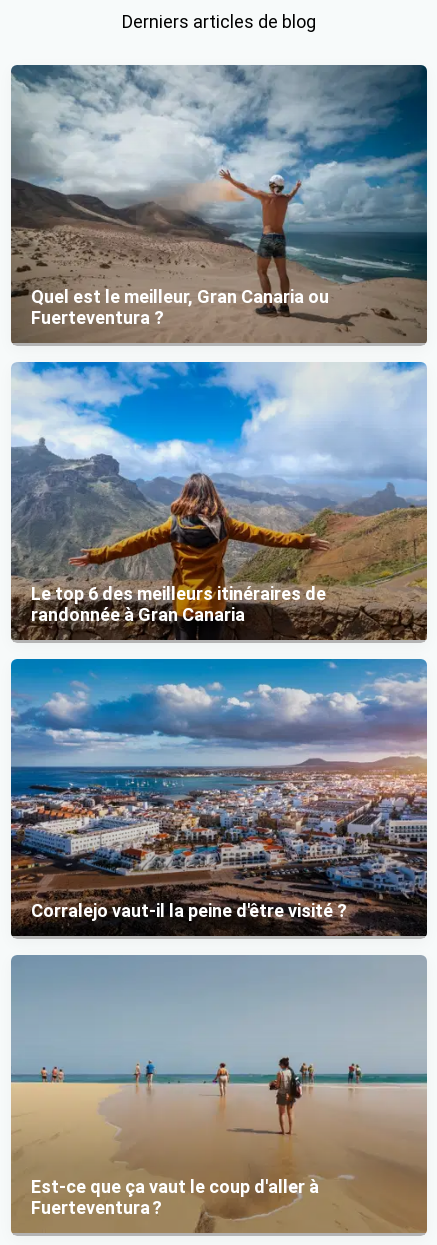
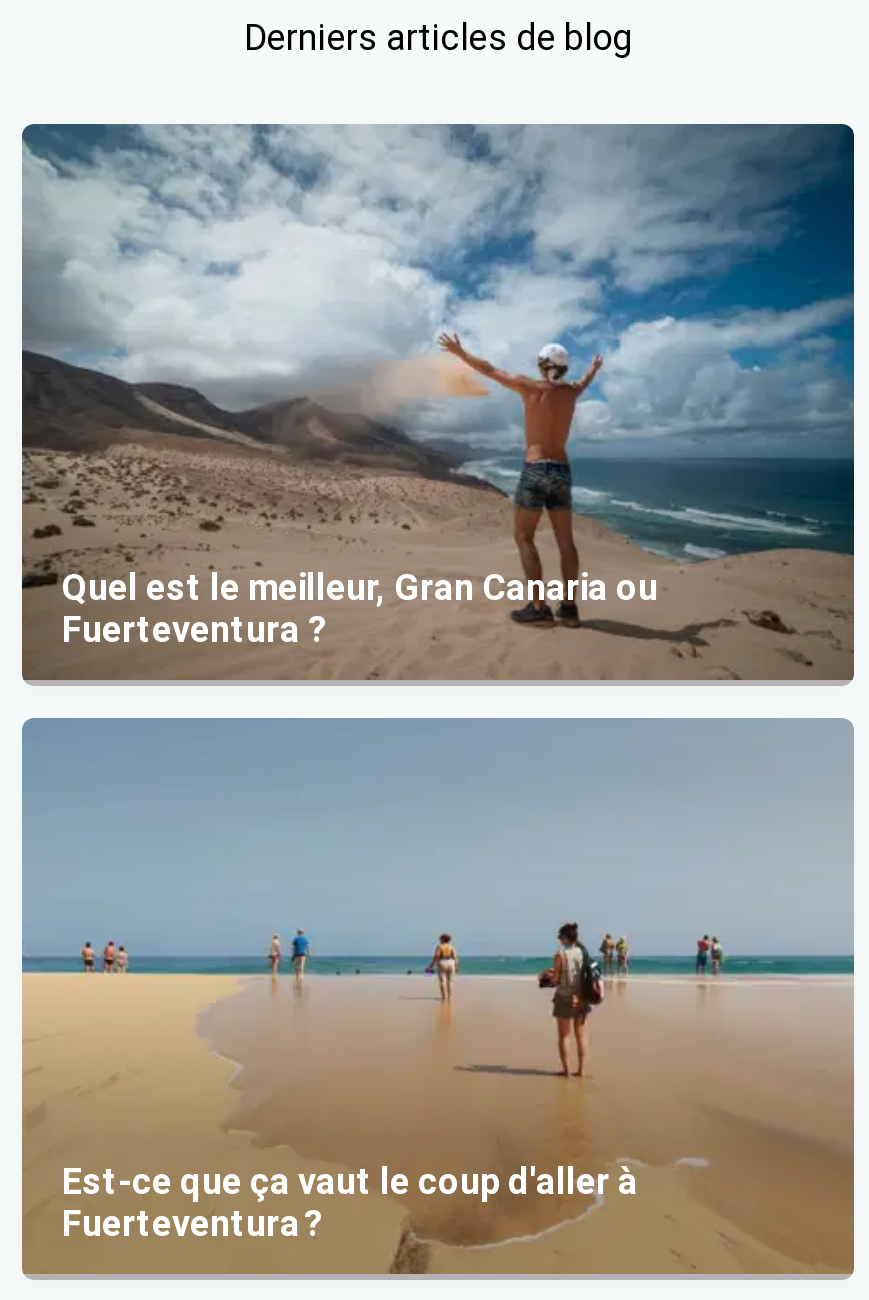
[10,361,428,641] [image] | Le top 6 des meilleurs itinéraires de | randonnée à Gran Canaria -> none
[10,658,428,936] [image] | Corralejo vaut-il la peine d'être visité ? -> none

